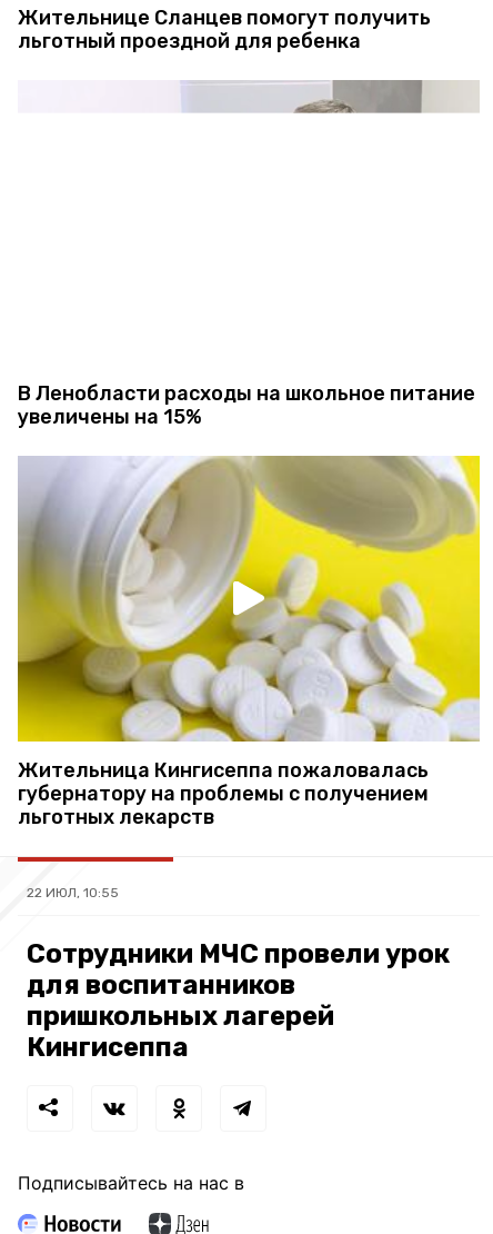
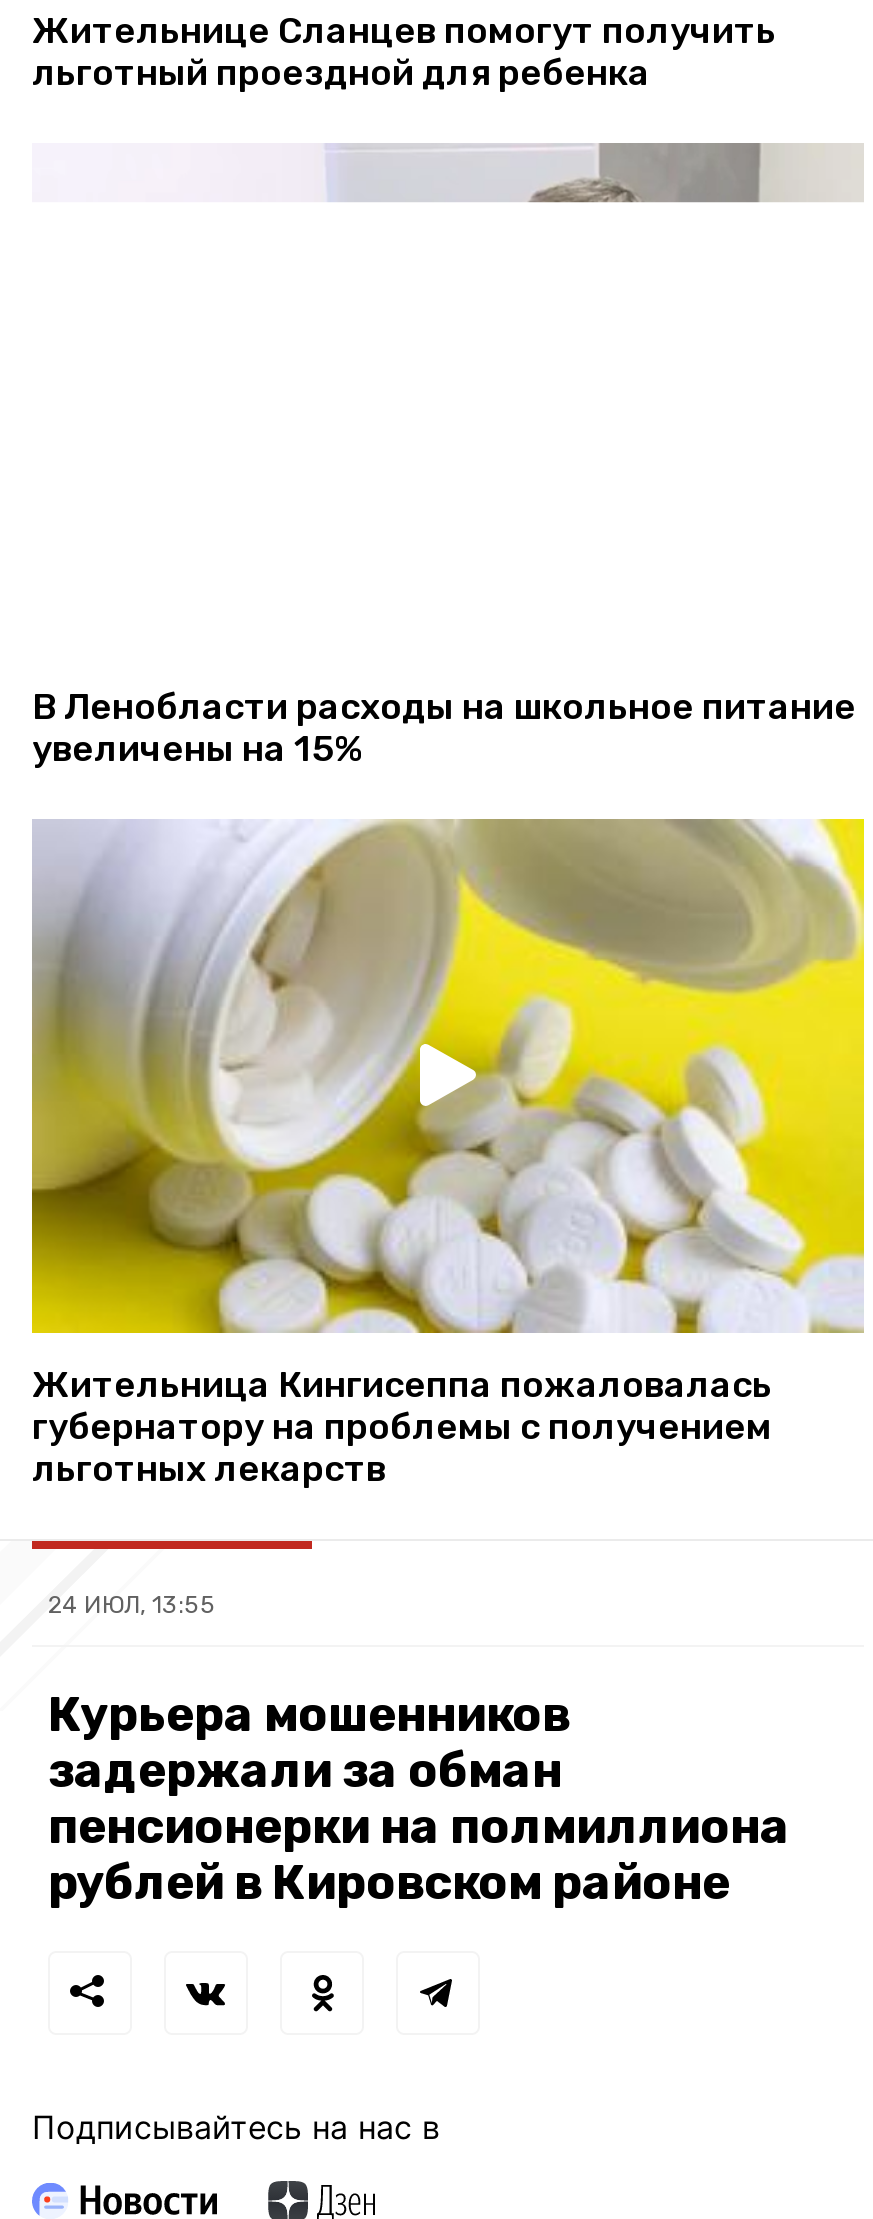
[27,884,119,900] 22 ИЮЛ, 10:55 -> [48,1590,216,1618] 24 ИЮЛ, 13:55
[27,938,450,1062] Сотрудники МЧС провели урок | для воспитанников | пришкольных лагерей | Кингисеппа -> [48,1686,790,1910] Курьера мошенников | задержали за обман | пенсионерки на полмиллиона | рублей в Кировском районе

